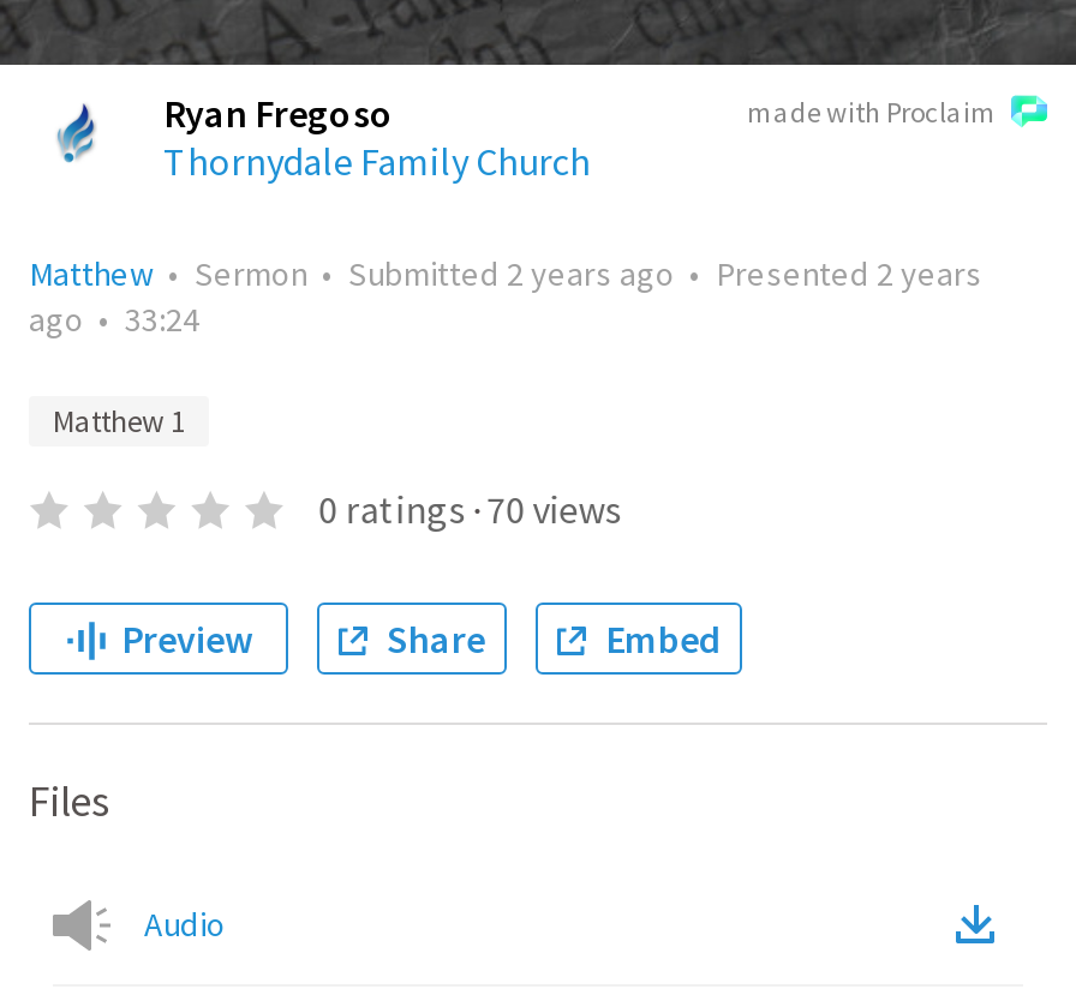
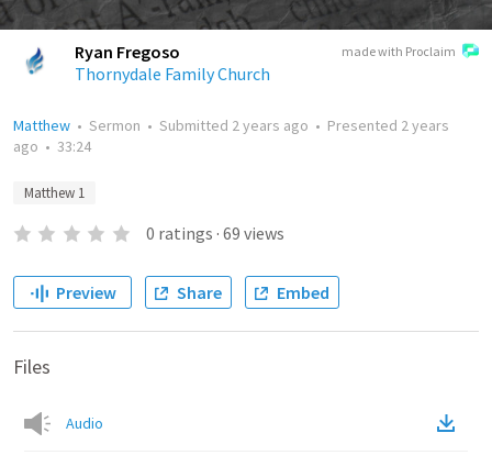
[319,485,621,533] 0 ratings · 70 views -> [146,222,284,244] 0 ratings · 69 views

